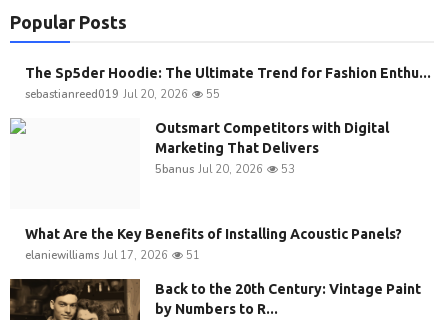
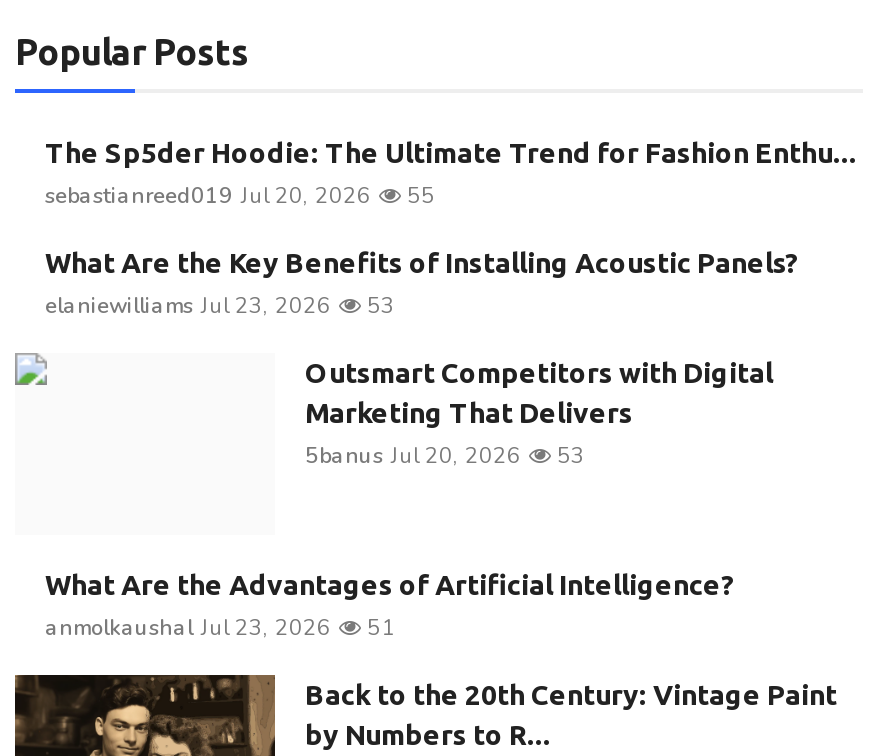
none -> [45,290,395,320] elaniewilliams Jul 23, 2026 | 53
moved [25,226,402,242] -> [45,246,799,278]: What Are the Key Benefits of Installing Acoustic Panels?
[25,248,168,263] elaniewilliams Jul 17, 2026 -> [45,568,735,642] What Are the Advantages of Artificial Intelligence? | anmolkaushal Jul 23, 2026

